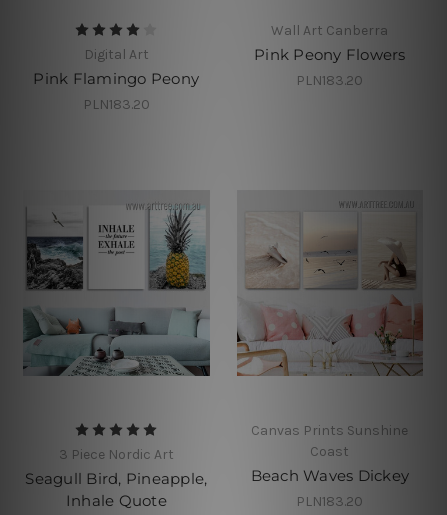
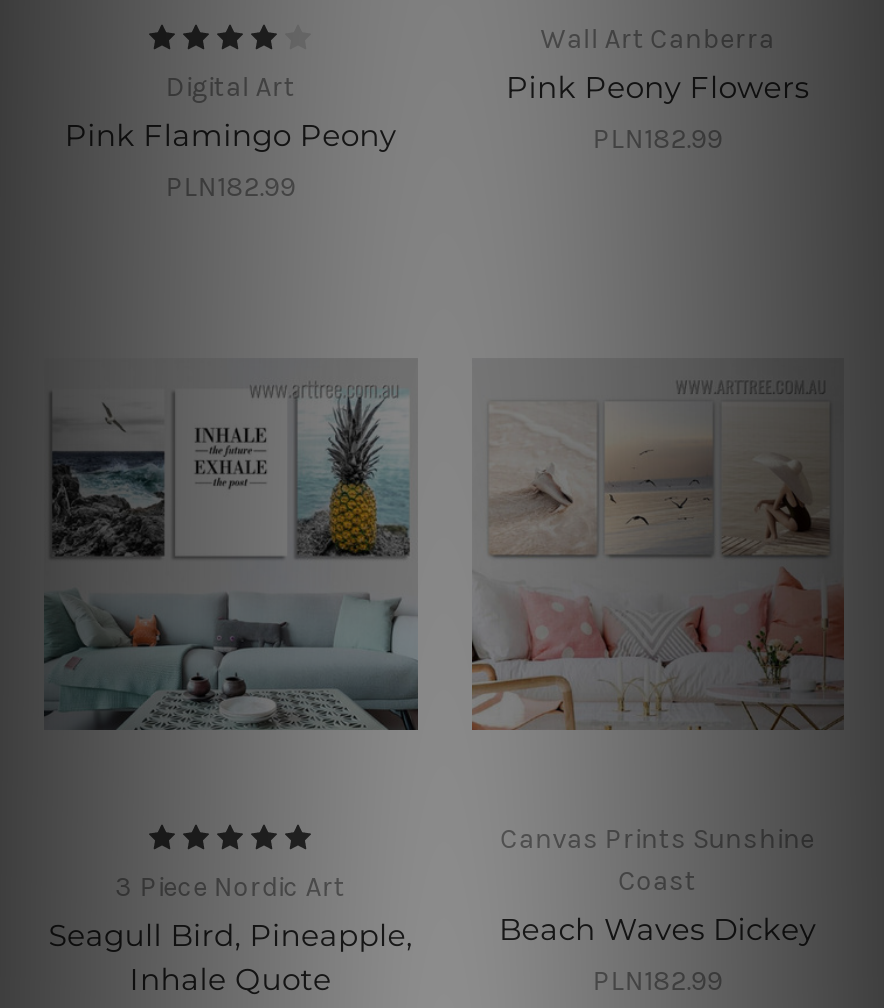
[296,72,363,89] PLN183.20 -> [592,122,722,156] PLN182.99
[83,96,150,113] PLN183.20 -> [166,170,296,204] PLN182.99
[296,493,363,510] PLN183.20 -> [592,964,722,998] PLN182.99

